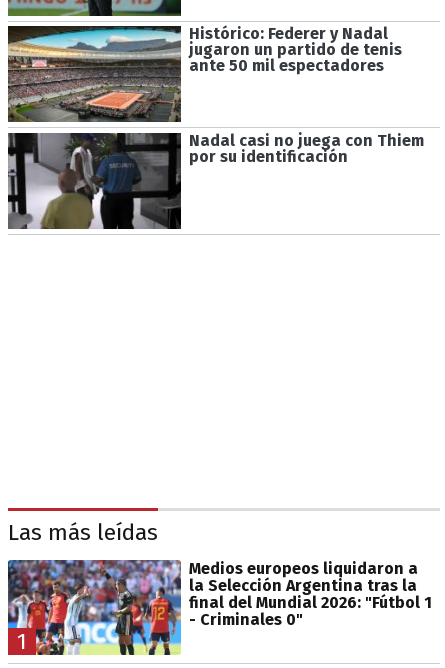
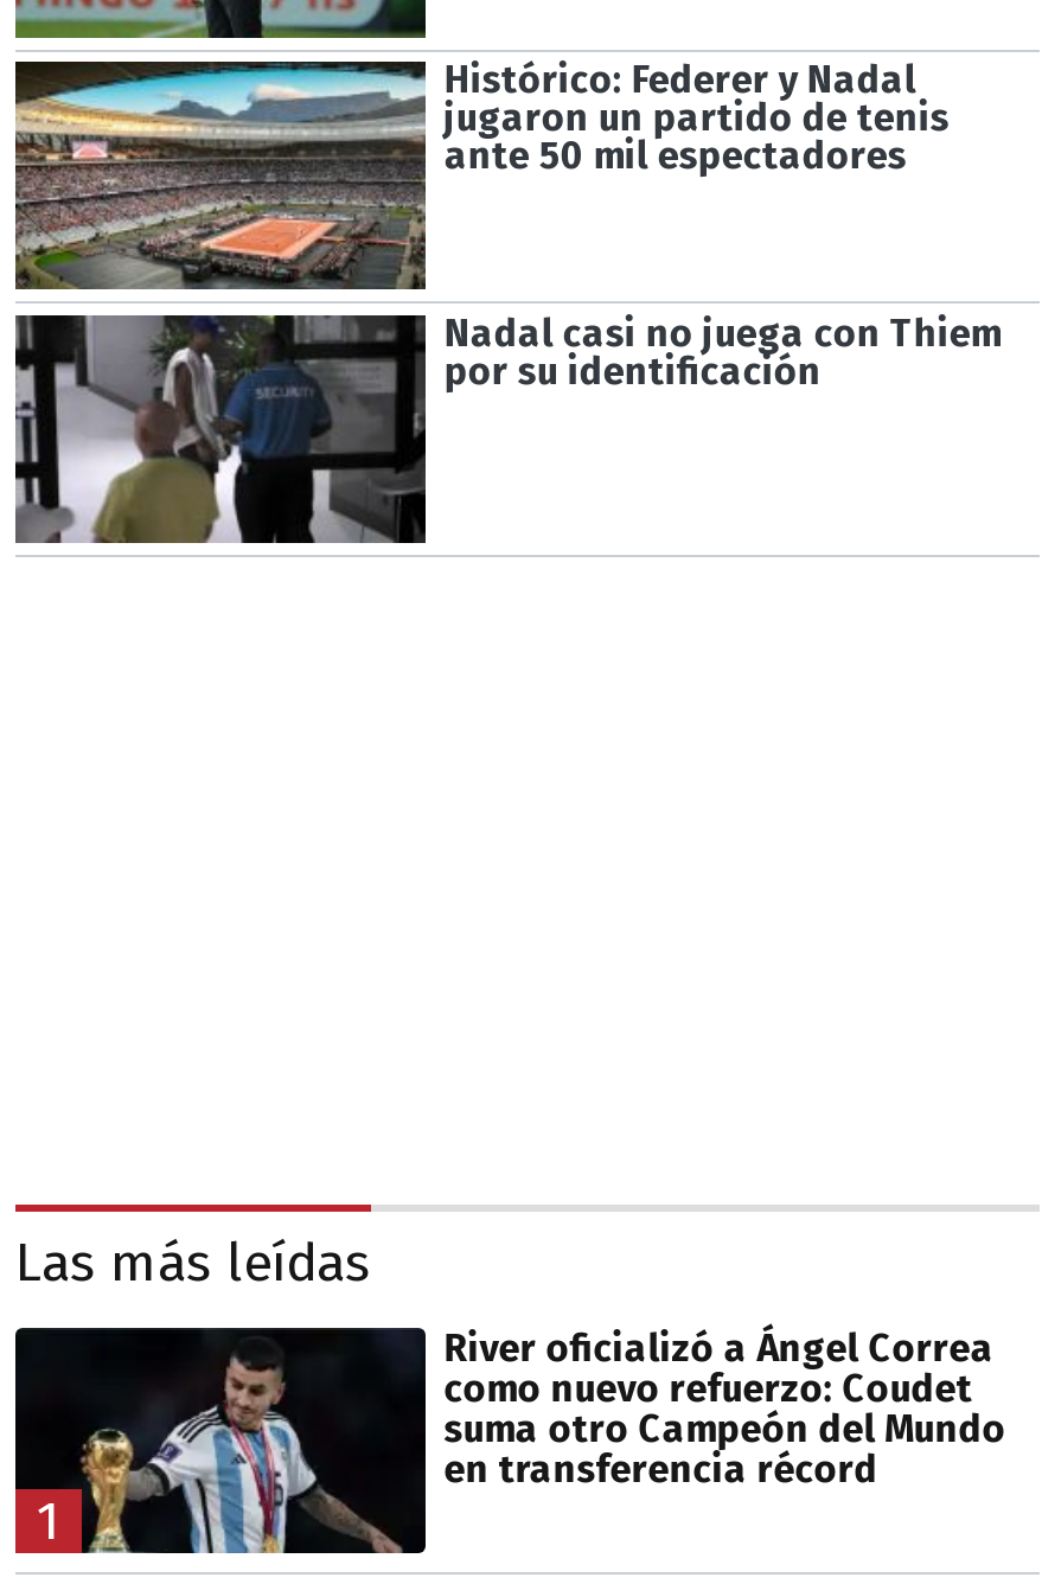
[7,559,432,656] [image] | Medios europeos liquidaron a | la Selección Argentina tras la | final del Mundial 2026: "Fútbol 1 | - Criminales 0" -> [13,1326,1006,1556] [image] | River oficializó a Ángel Correa | como nuevo refuerzo: Coudet | suma otro Campeón del Mundo | en transferencia récord

